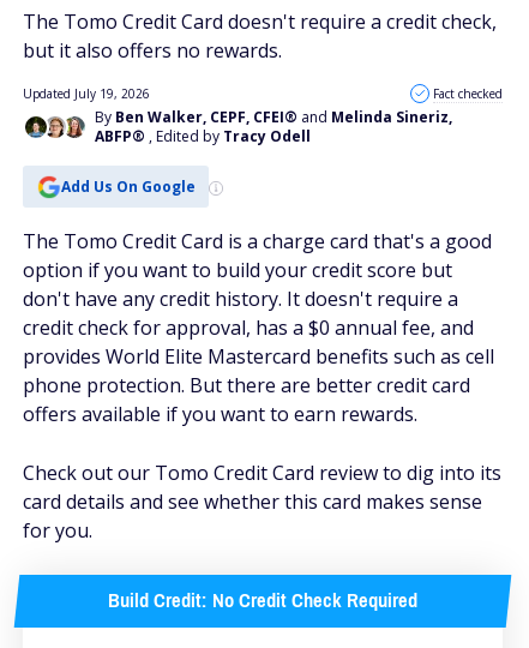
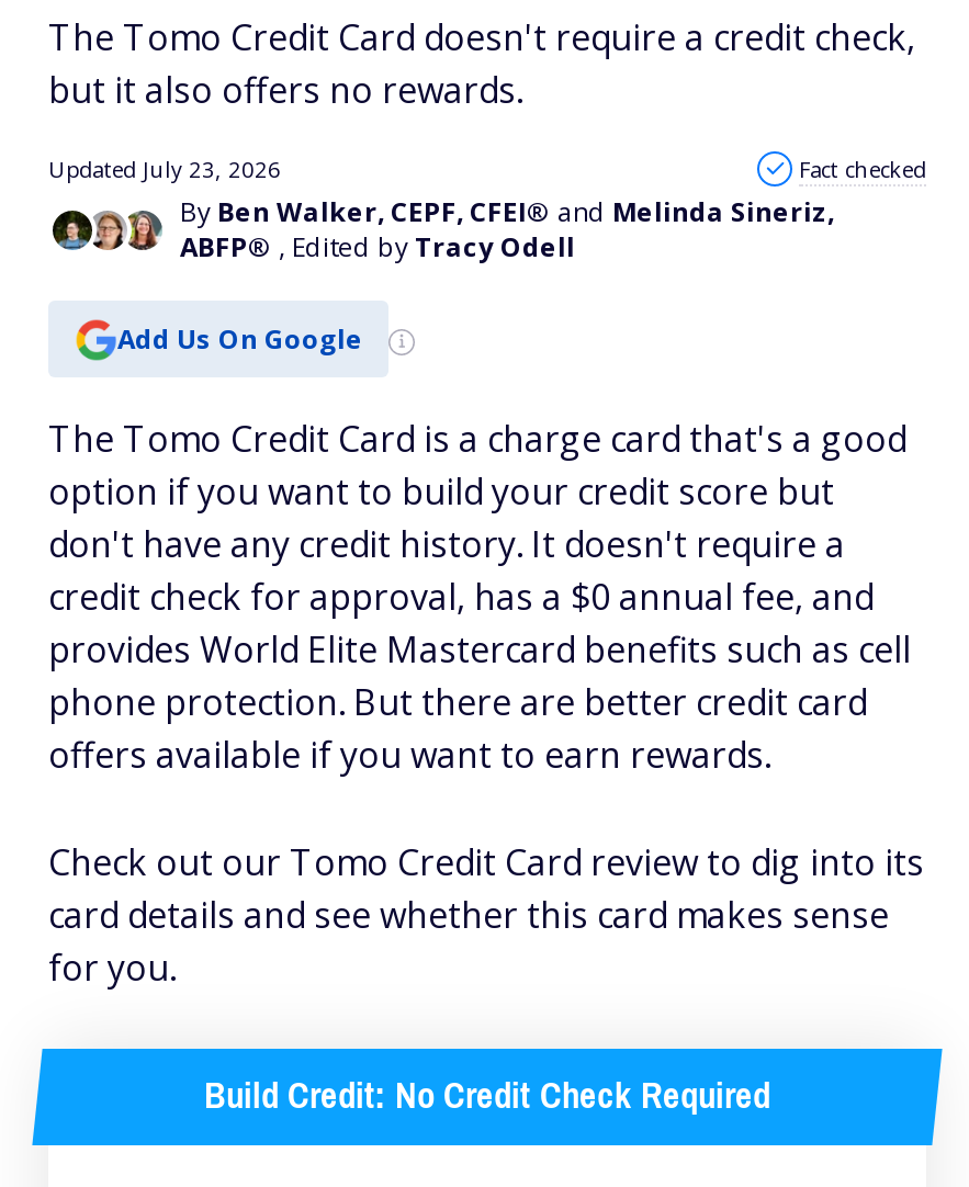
[23,85,150,102] Updated July 19, 2026 -> [48,154,281,184] Updated July 23, 2026

